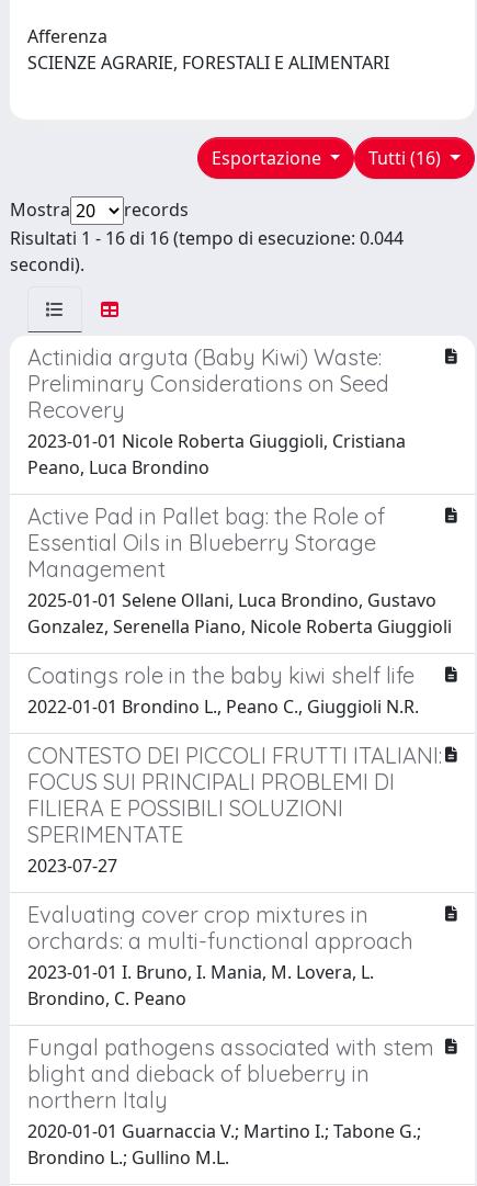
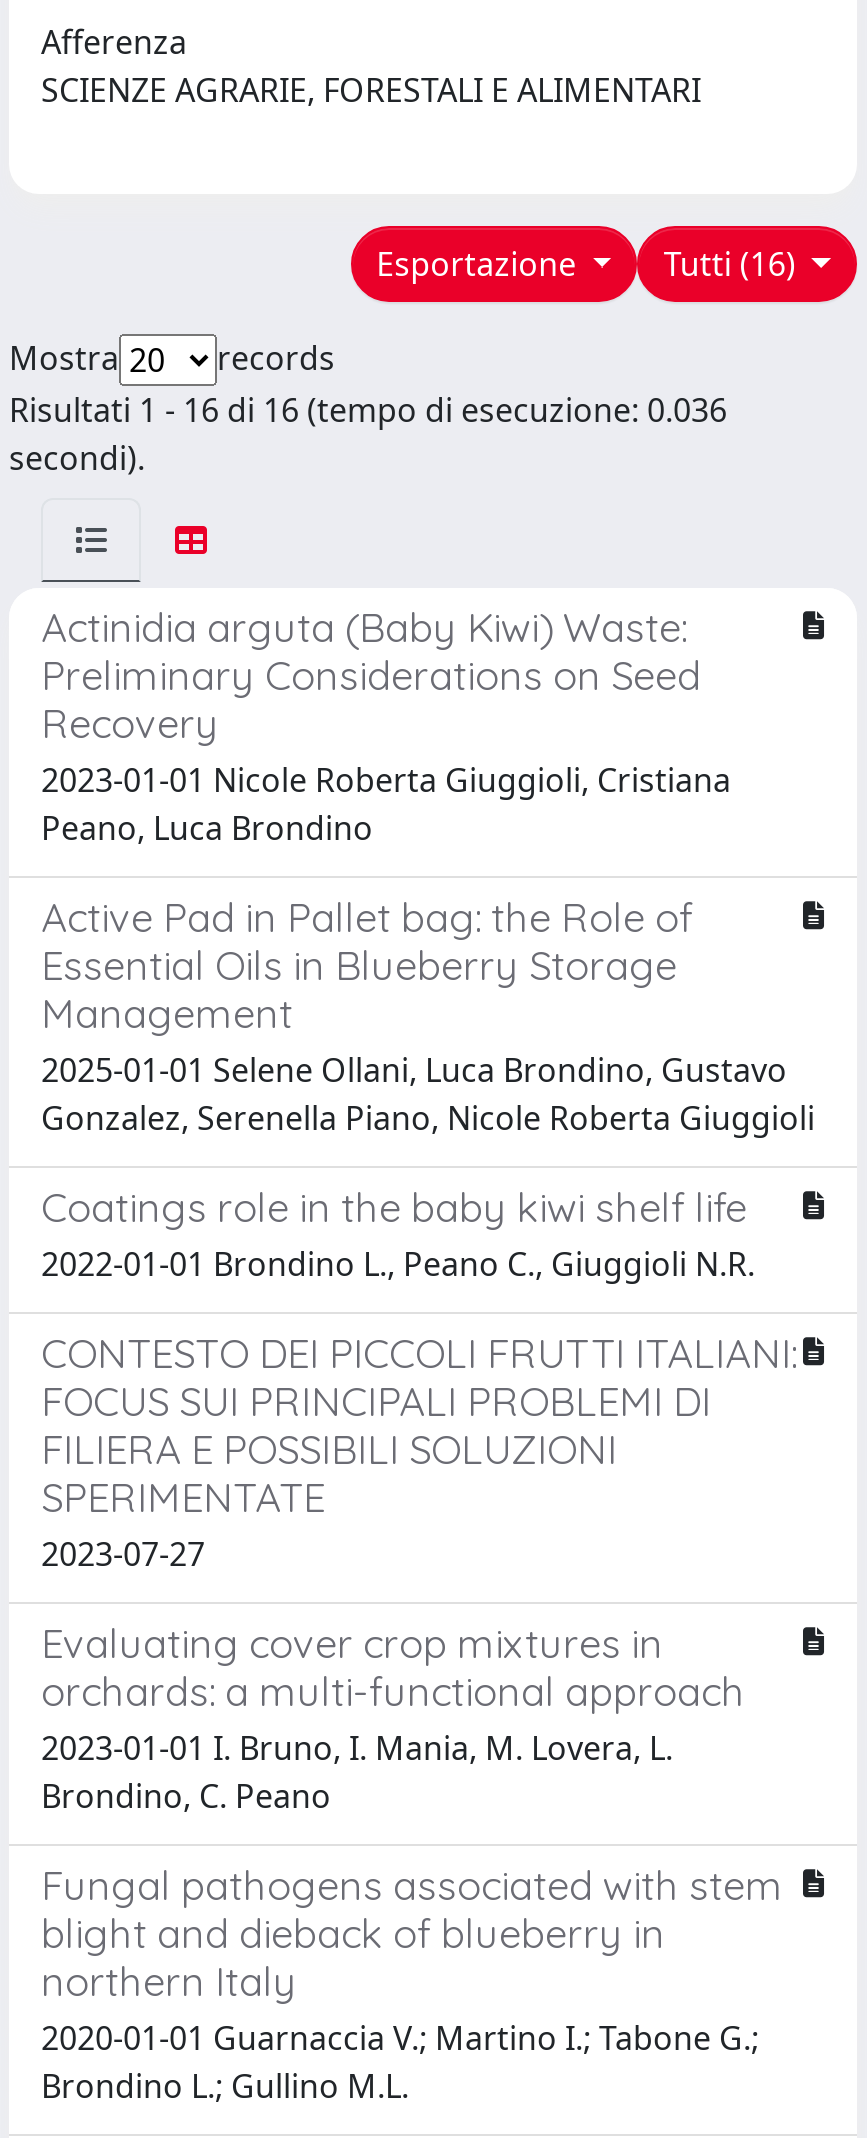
[10,226,404,250] Risultati 1 - 16 di 16 (tempo di esecuzione: 0.044 -> [9,388,727,432] Risultati 1 - 16 di 16 (tempo di esecuzione: 0.036

